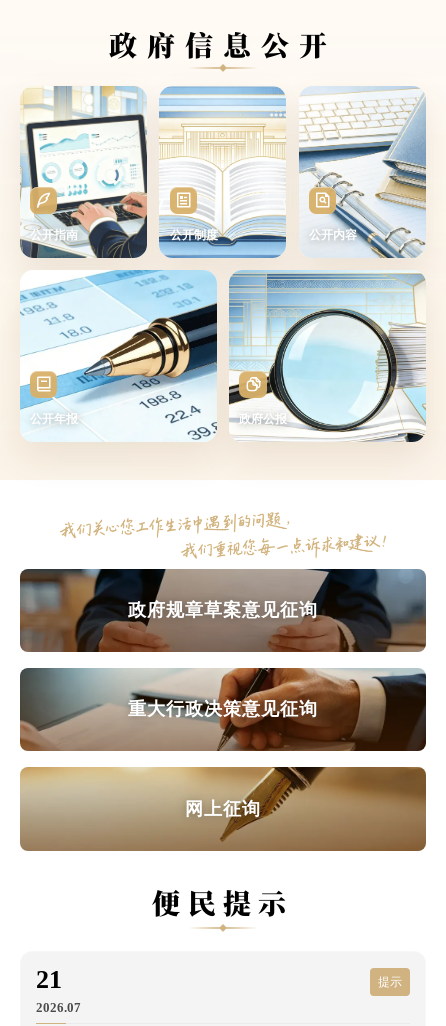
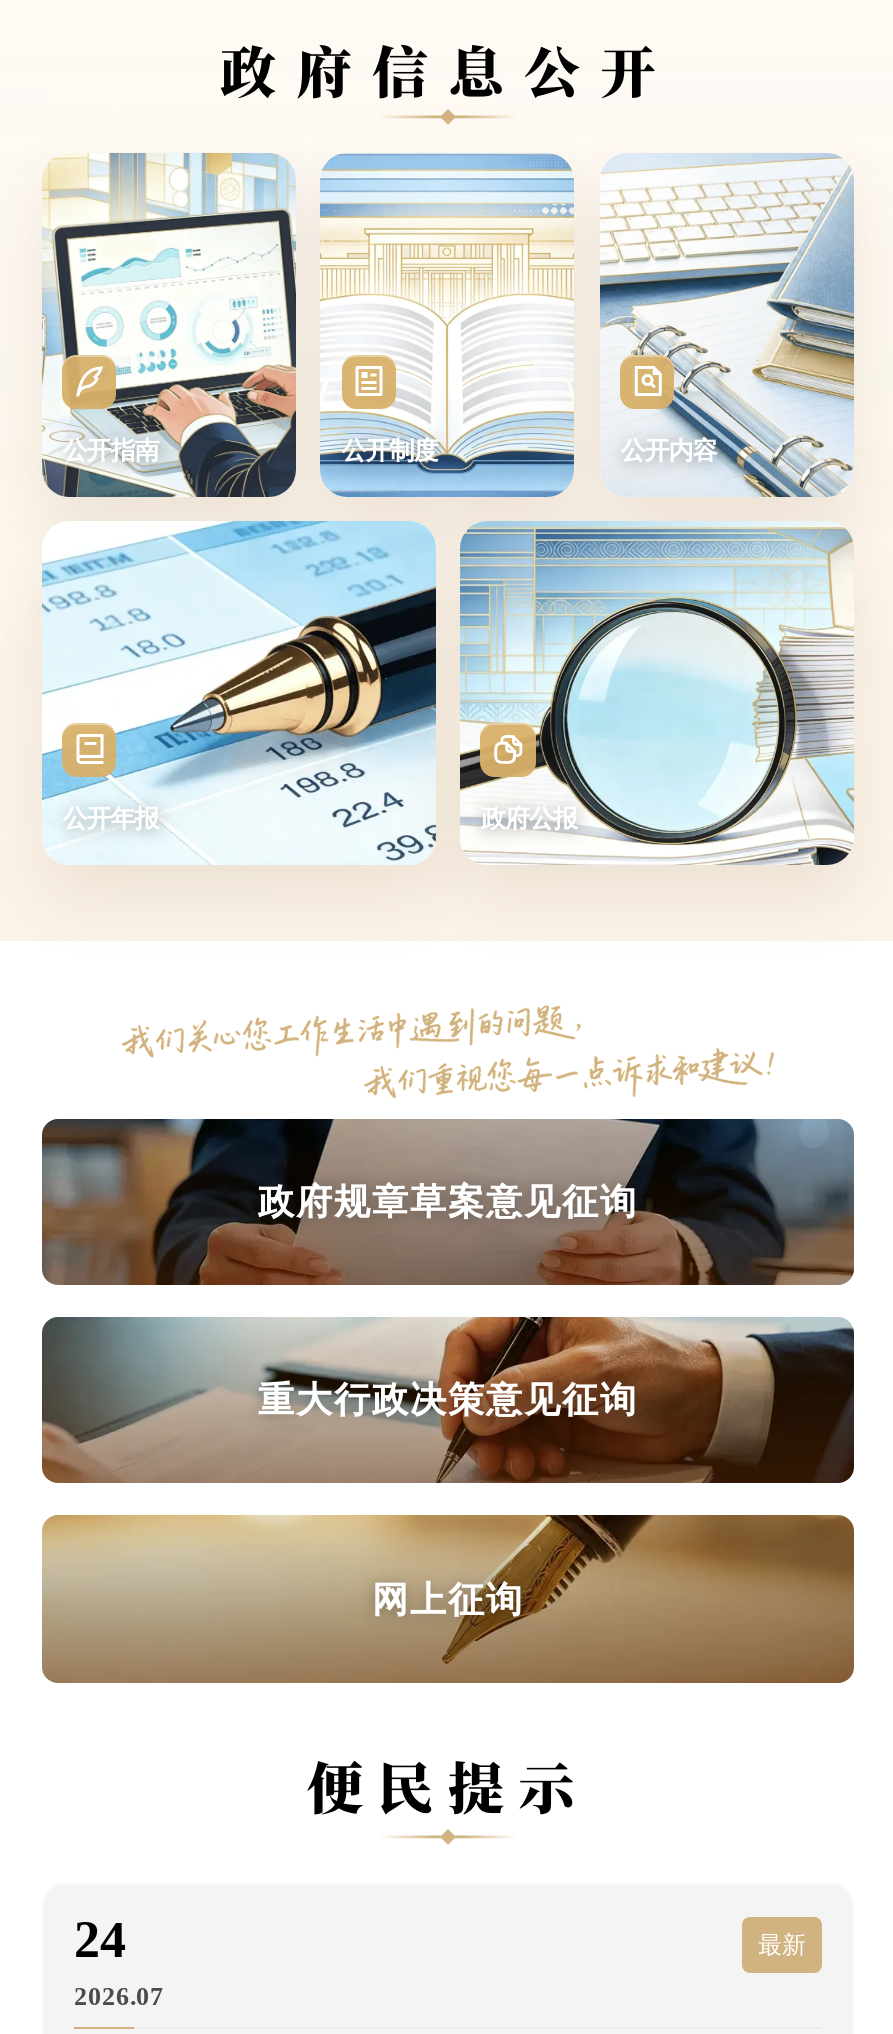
[36,965,62,994] 21 -> [74,1911,126,1969] 24
[378,975,402,989] 提示 -> [758,1931,806,1959] 最新

